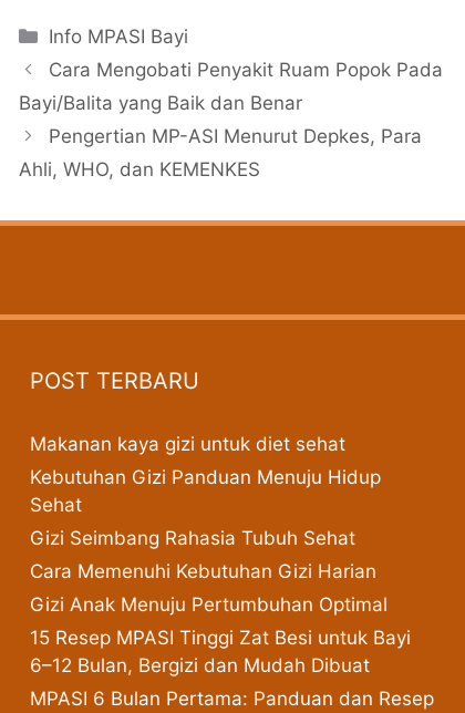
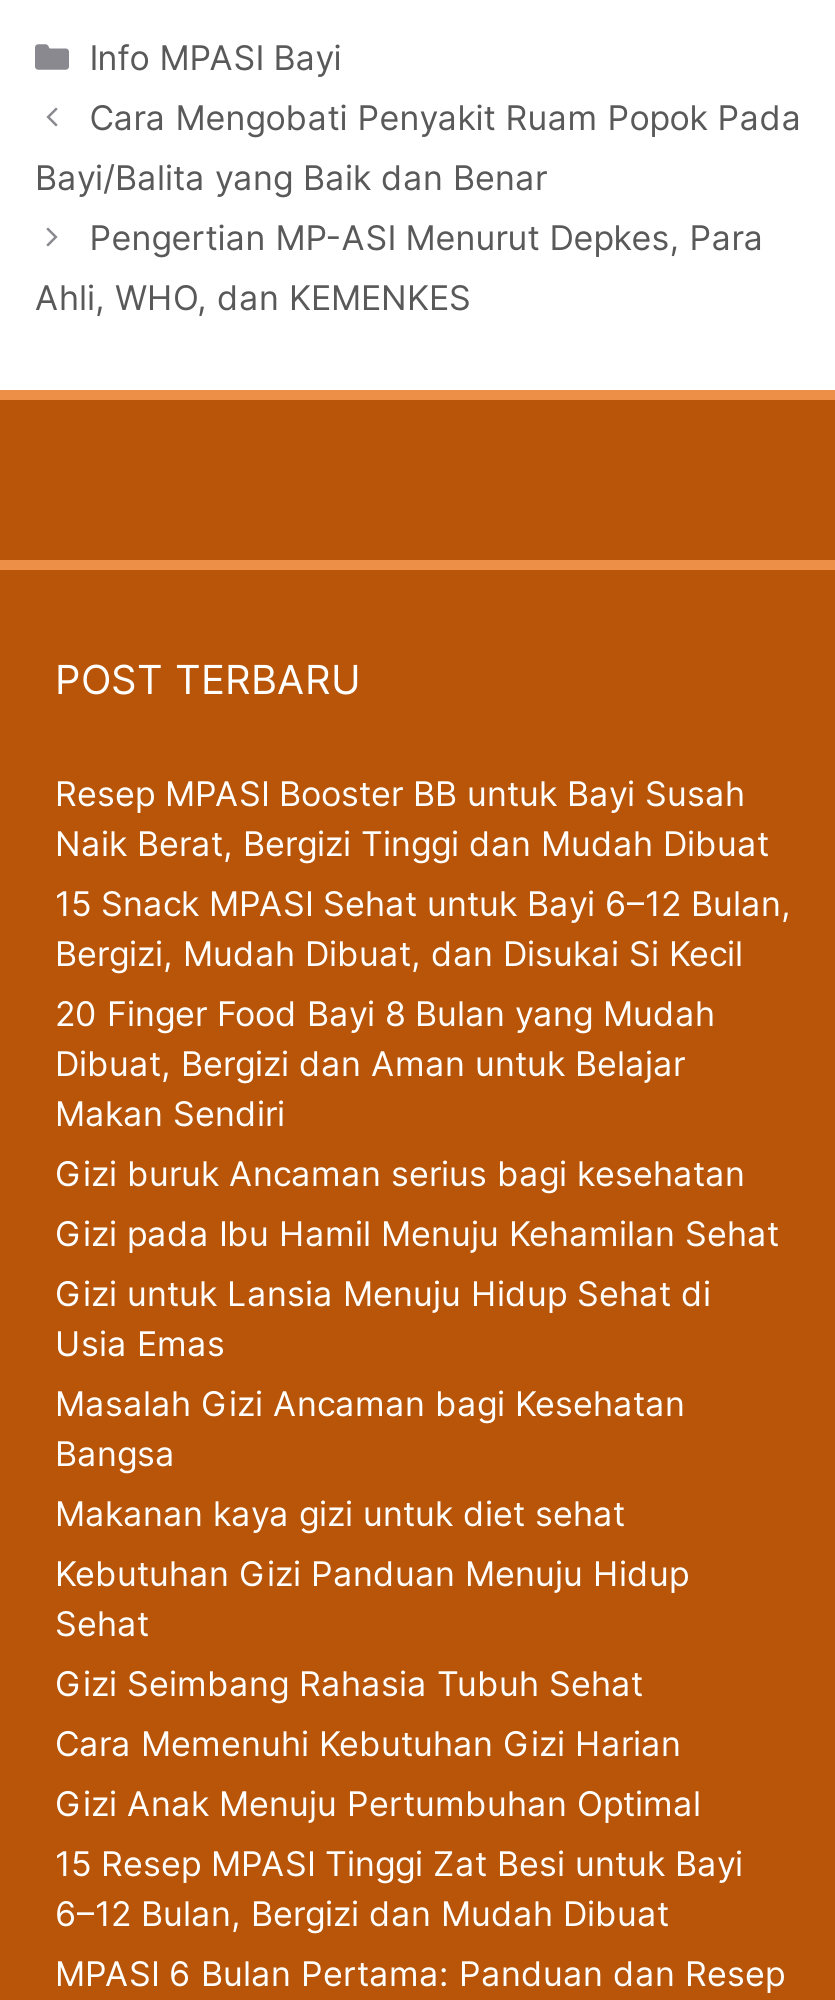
none -> [55,774,791,1474] Resep MPASI Booster BB untuk Bayi Susah | Naik Berat, Bergizi Tinggi dan Mudah Dibuat | 15 Snack MPASI Sehat untuk Bayi 6–12 Bulan, | Bergizi, Mudah Dibuat, dan Disukai Si Kecil | 20 Finger Food Bayi 8 Bulan yang Mudah | Dibuat, Bergizi dan Aman untuk Belajar | Makan Sendiri | Gizi buruk Ancaman serius bagi kesehatan | Gizi pada Ibu Hamil Menuju Kehamilan Sehat | Gizi untuk Lansia Menuju Hidup Sehat di | Usia Emas | Masalah Gizi Ancaman bagi Kesehatan | Bangsa

